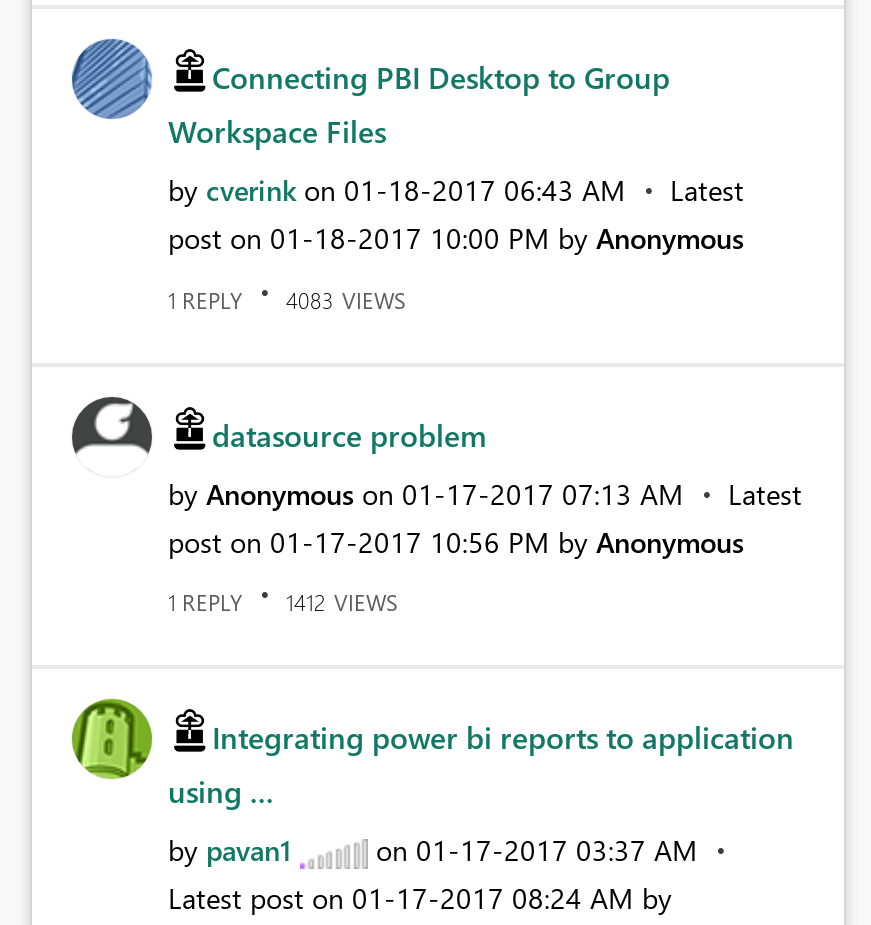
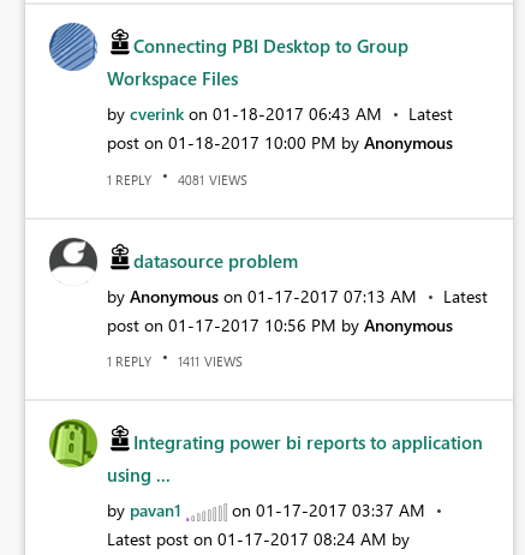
[168,285,406,315] 1 REPLY 4083 VIEWS -> [107,170,247,188] 1 REPLY 4081 VIEWS
[168,588,398,618] 1 REPLY 1412 VIEWS -> [107,352,243,370] 1 REPLY 1411 VIEWS

